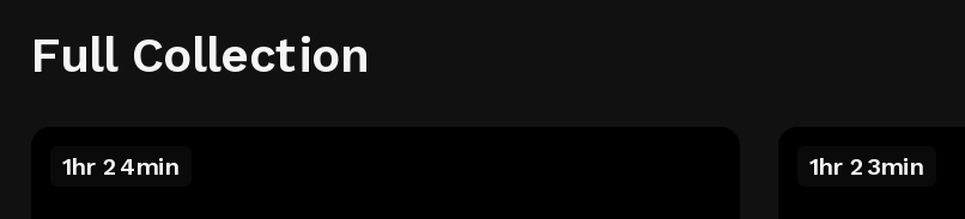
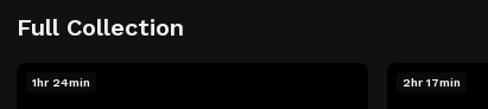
[809,153,924,180] 1hr 23min -> [403,76,461,89] 2hr 17min

